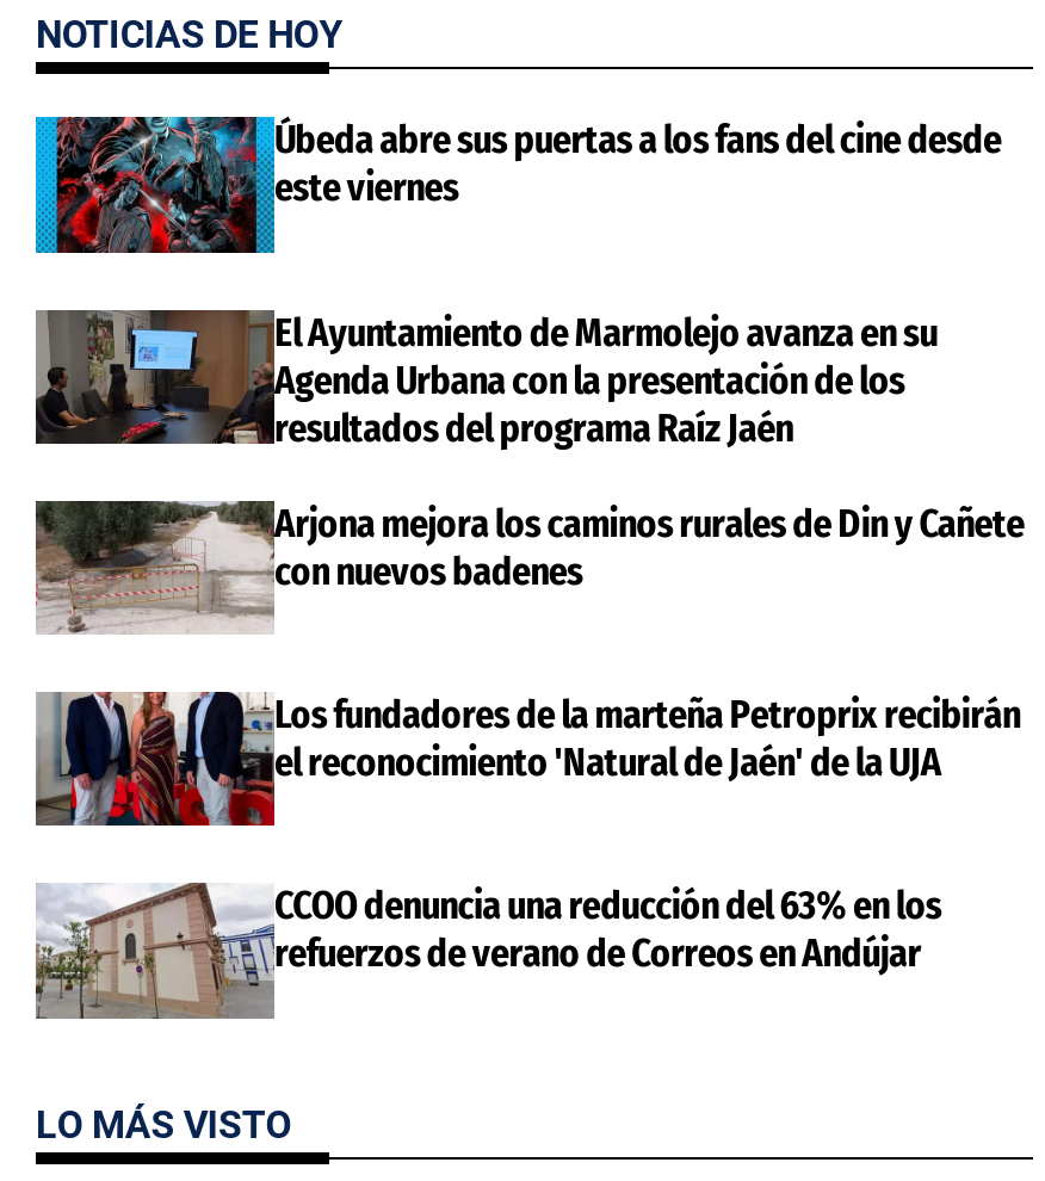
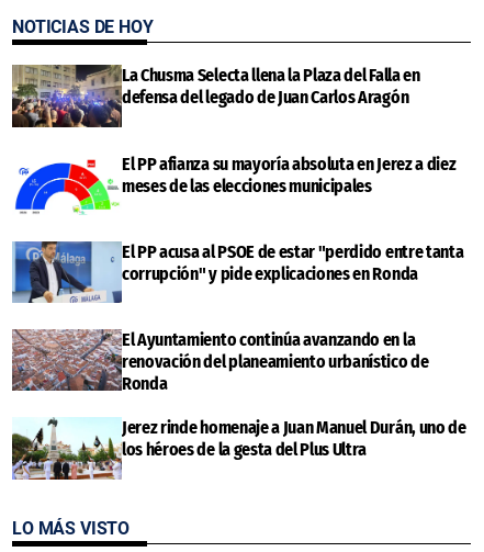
[33,115,1001,255] [image] | Úbeda abre sus puertas a los fans del cine desde | este viernes -> [11,64,420,128] [image] | La Chusma Selecta llena la Plaza del Falla en | defensa del legado de Juan Carlos Aragón
[33,308,937,450] [image] | El Ayuntamiento de Marmolejo avanza en su | Agenda Urbana con la presentación de los | resultados del programa Raíz Jaén -> [12,153,456,215] [image] | El PP afianza su mayoría absoluta en Jerez a diez | meses de las elecciones municipales
[33,499,1024,635] [image] | Arjona mejora los caminos rurales de Din y Cañete | con nuevos badenes -> [12,240,463,304] [image] | El PP acusa al PSOE de estar "perdido entre tanta | corrupción" y pide explicaciones en Ronda
[36,692,1020,828] [image] | Los fundadores de la marteña Petroprix recibirán | el reconocimiento 'Natural de Jaén' de la UJA -> [12,329,429,394] [image] | El Ayuntamiento continúa avanzando en la | renovación del planeamiento urbanístico de | Ronda
[33,880,941,1019] [image] | CCOO denuncia una reducción del 63% en los | refuerzos de verano de Correos en Andújar -> [11,417,466,481] [image] | Jerez rinde homenaje a Juan Manuel Durán, uno de | los héroes de la gesta del Plus Ultra

